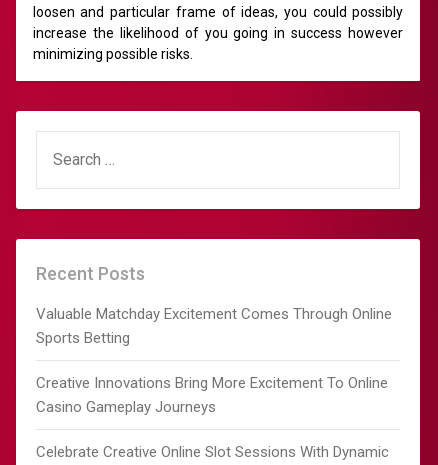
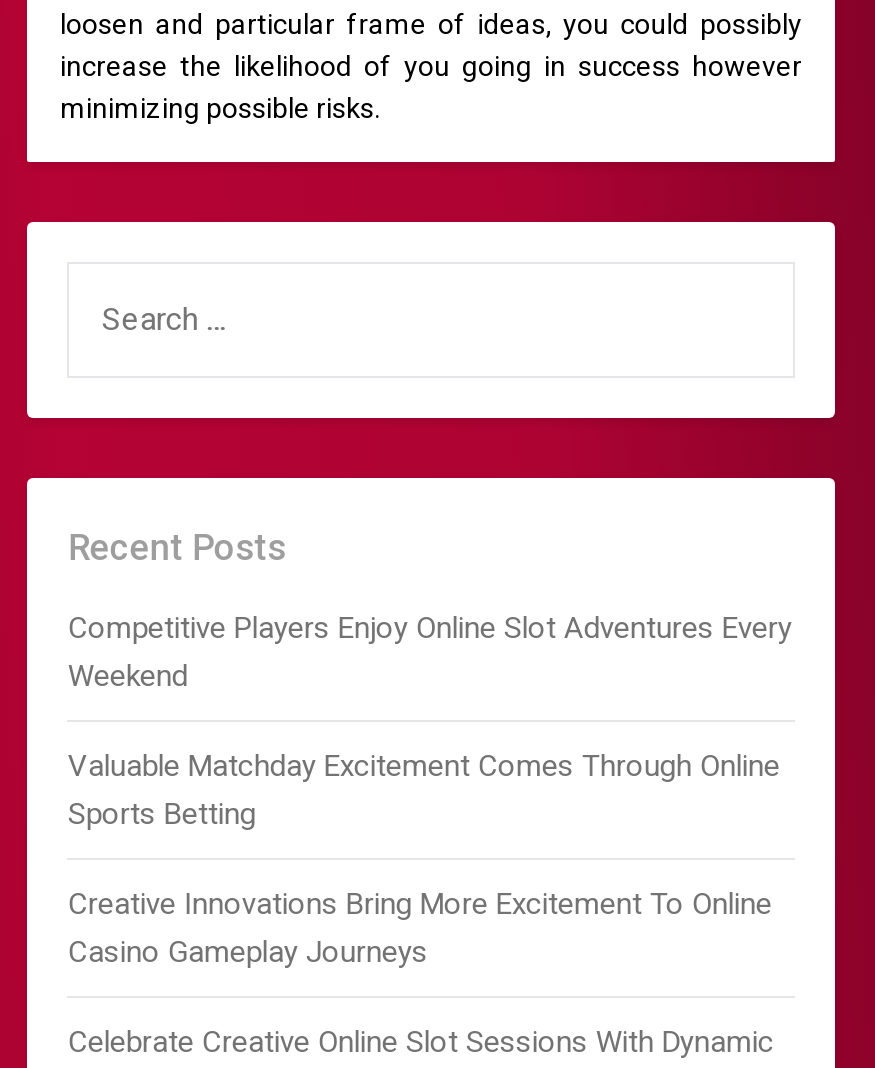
none -> [68,610,792,694] Competitive Players Enjoy Online Slot Adventures Every | Weekend

